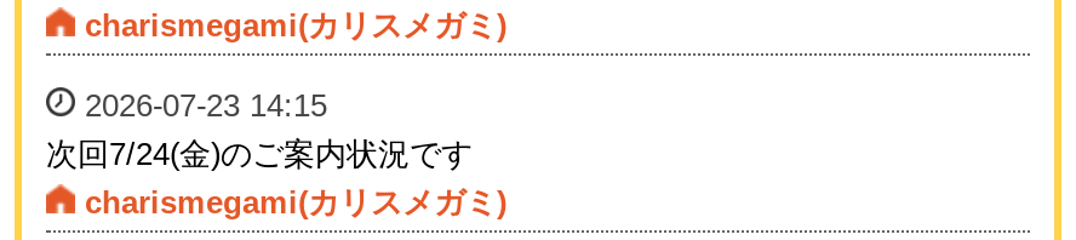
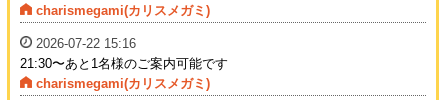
[46,88,473,173] 2026-07-23 14:15 | 次回7/24(金)のご案内状況です -> [20,36,228,71] 2026-07-22 15:16 | 21:30〜あと1名様のご案内可能です

